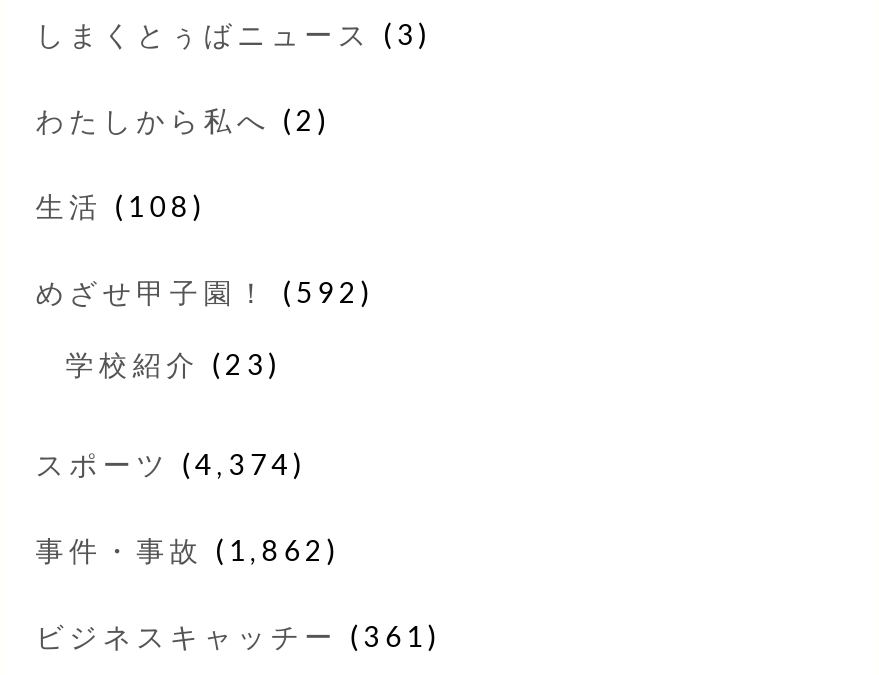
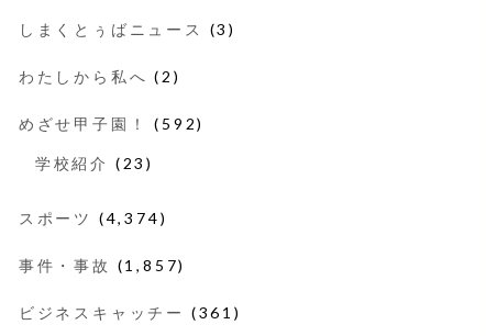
[35,189,206,223] 生活(108) -> none
[35,533,340,567] 事件・事故(1,862) -> [18,256,186,274] 事件・事故(1,857)

